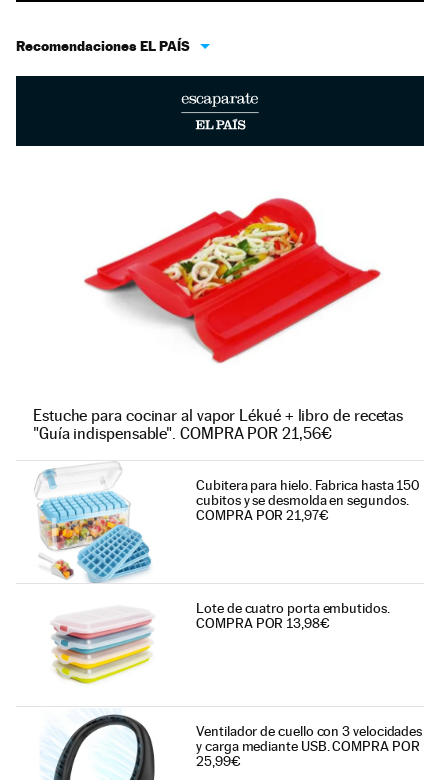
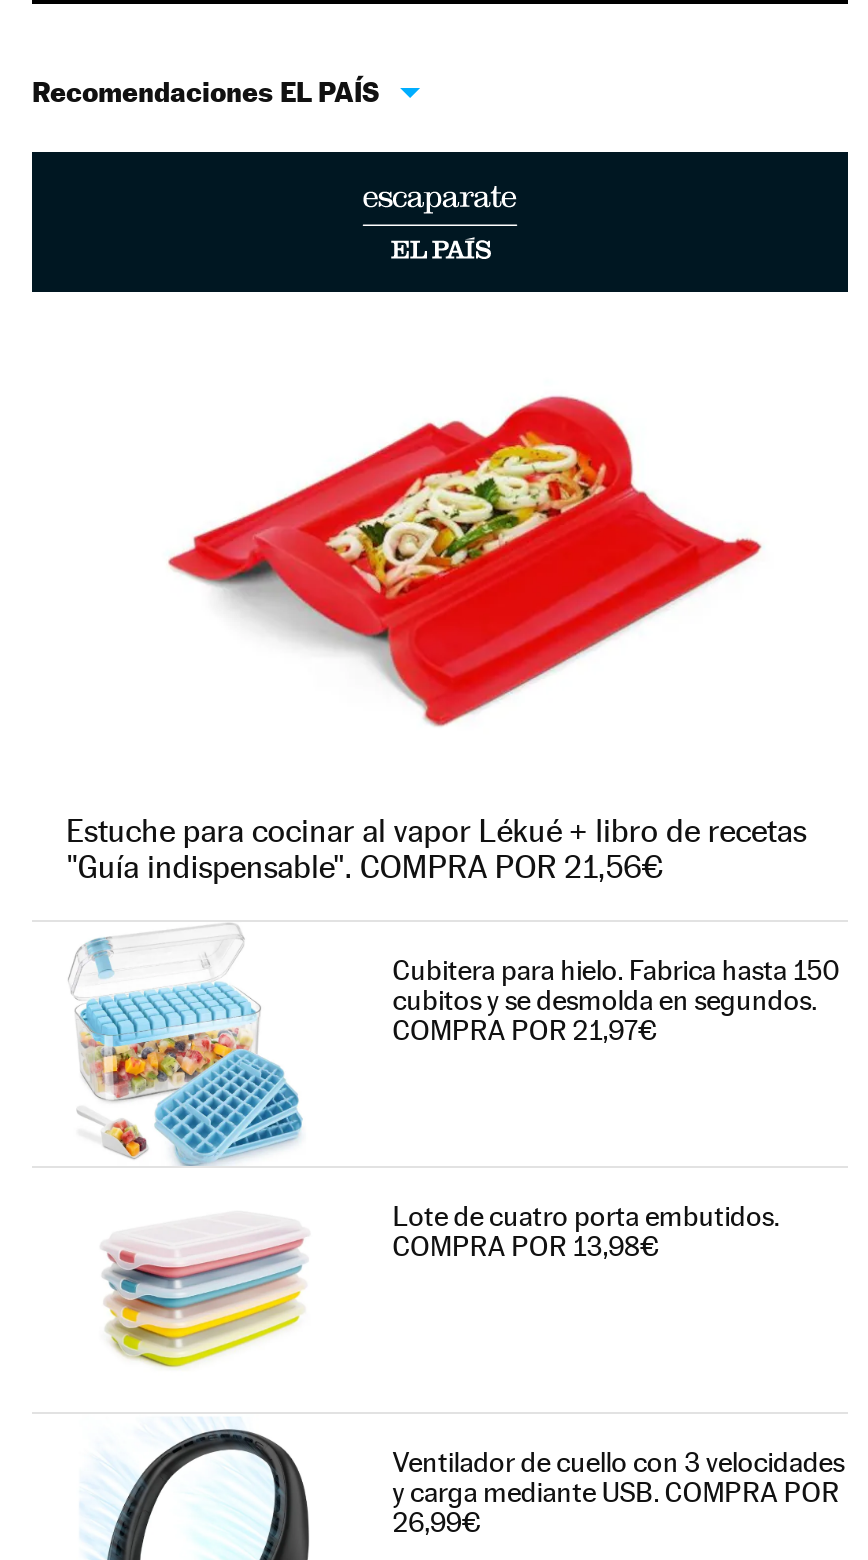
[196,753,241,769] 25,99€ -> [392,1507,481,1539] 26,99€

